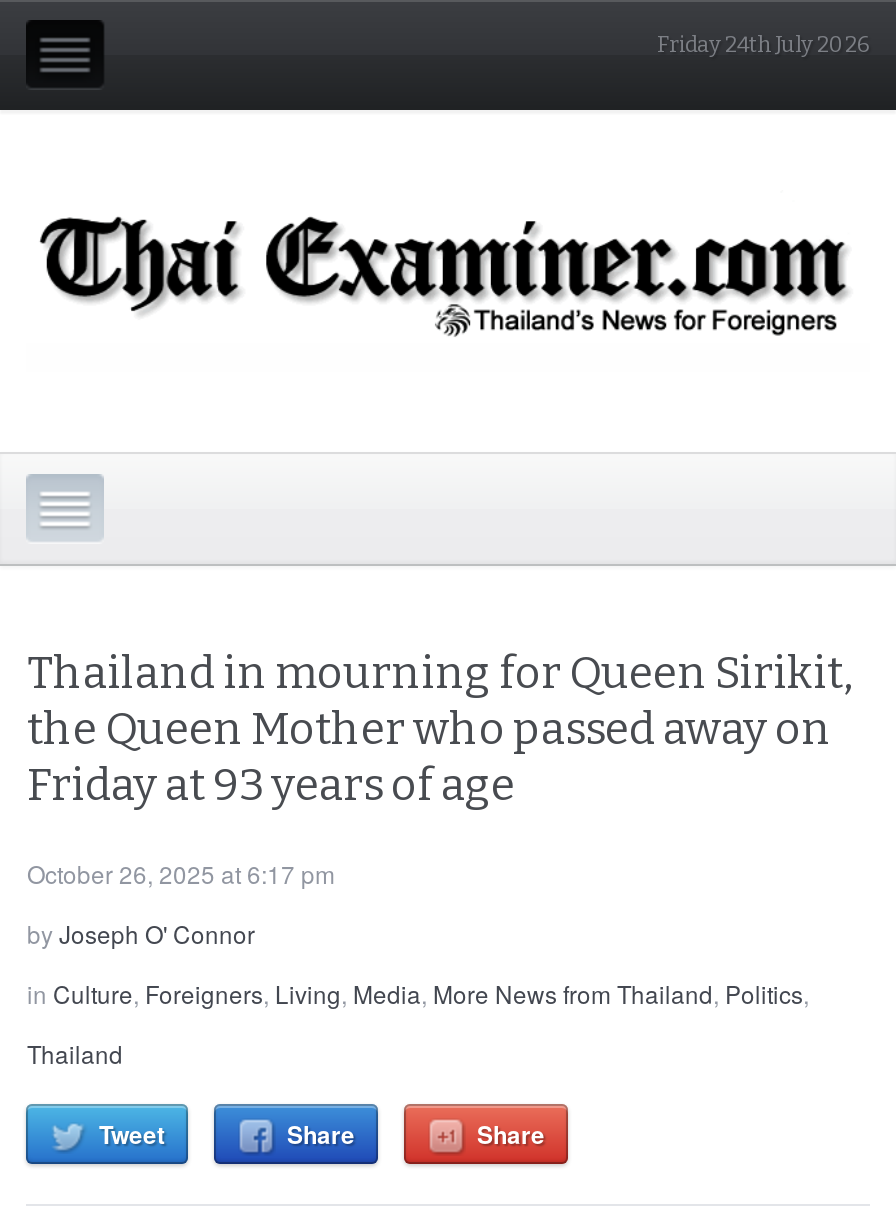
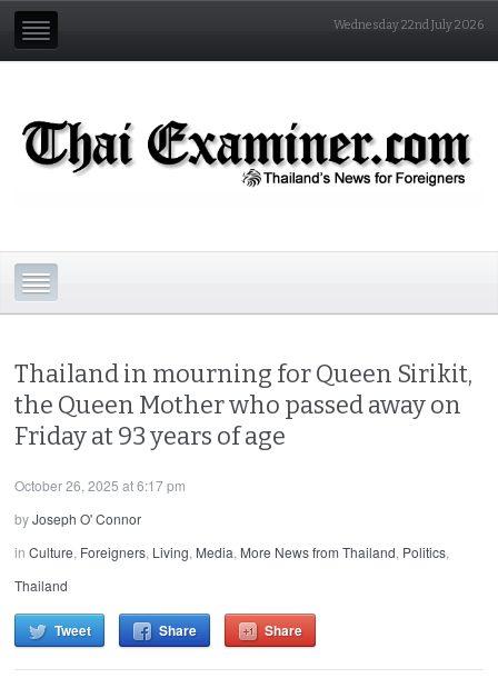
[657,32,869,58] Friday 24th July 2026 -> [333,18,483,32] Wednesday 22nd July 2026

